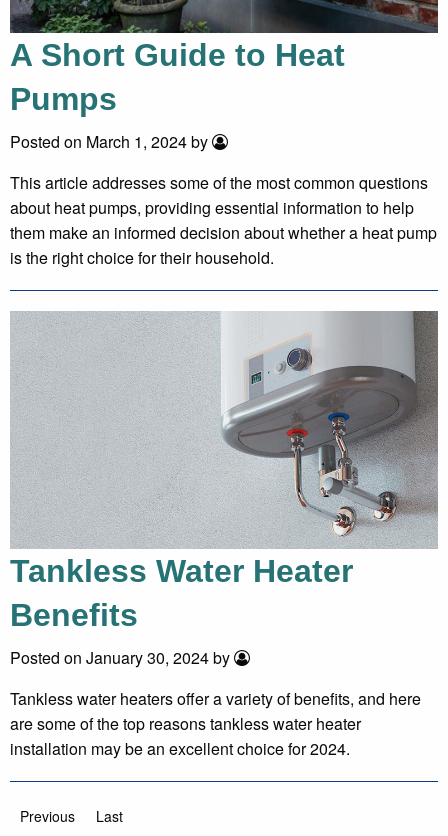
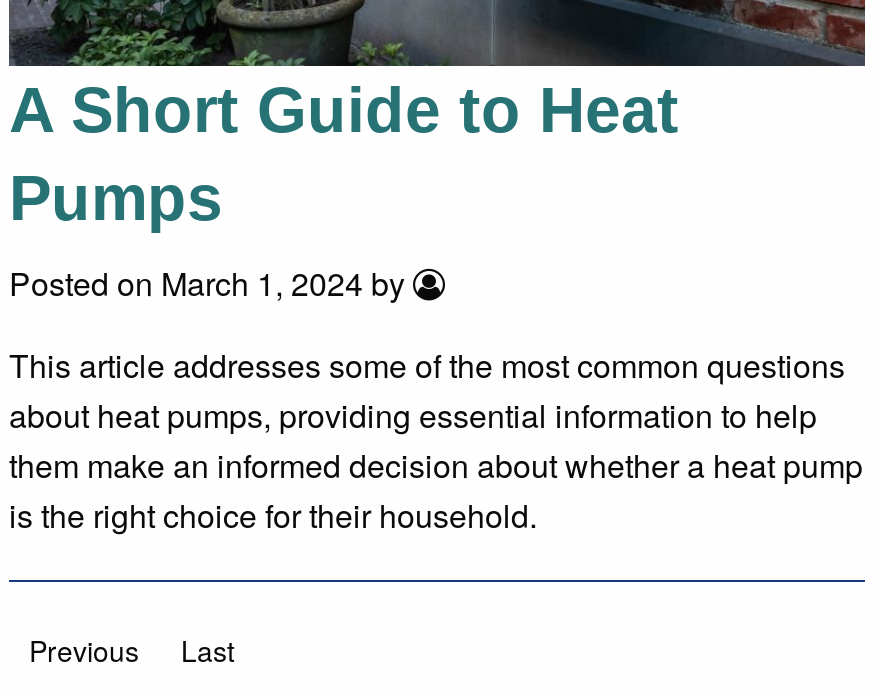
[10,310,438,759] [image] | Tankless Water Heater | Benefits | Posted on January 30, 2024 by | Tankless water heaters offer a variety of benefits, and here | are some of the top reasons tankless water heater | installation may be an excellent choice for 2024. -> none

